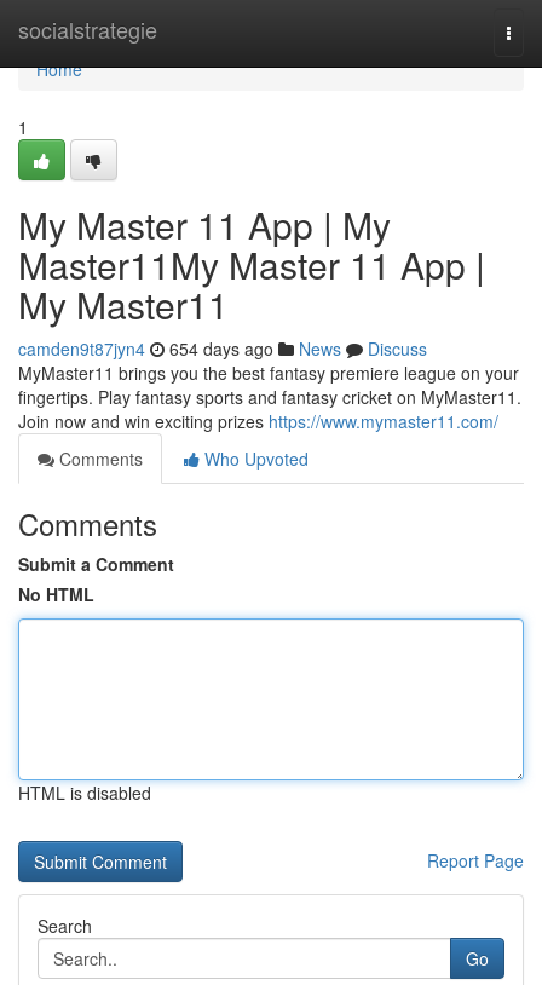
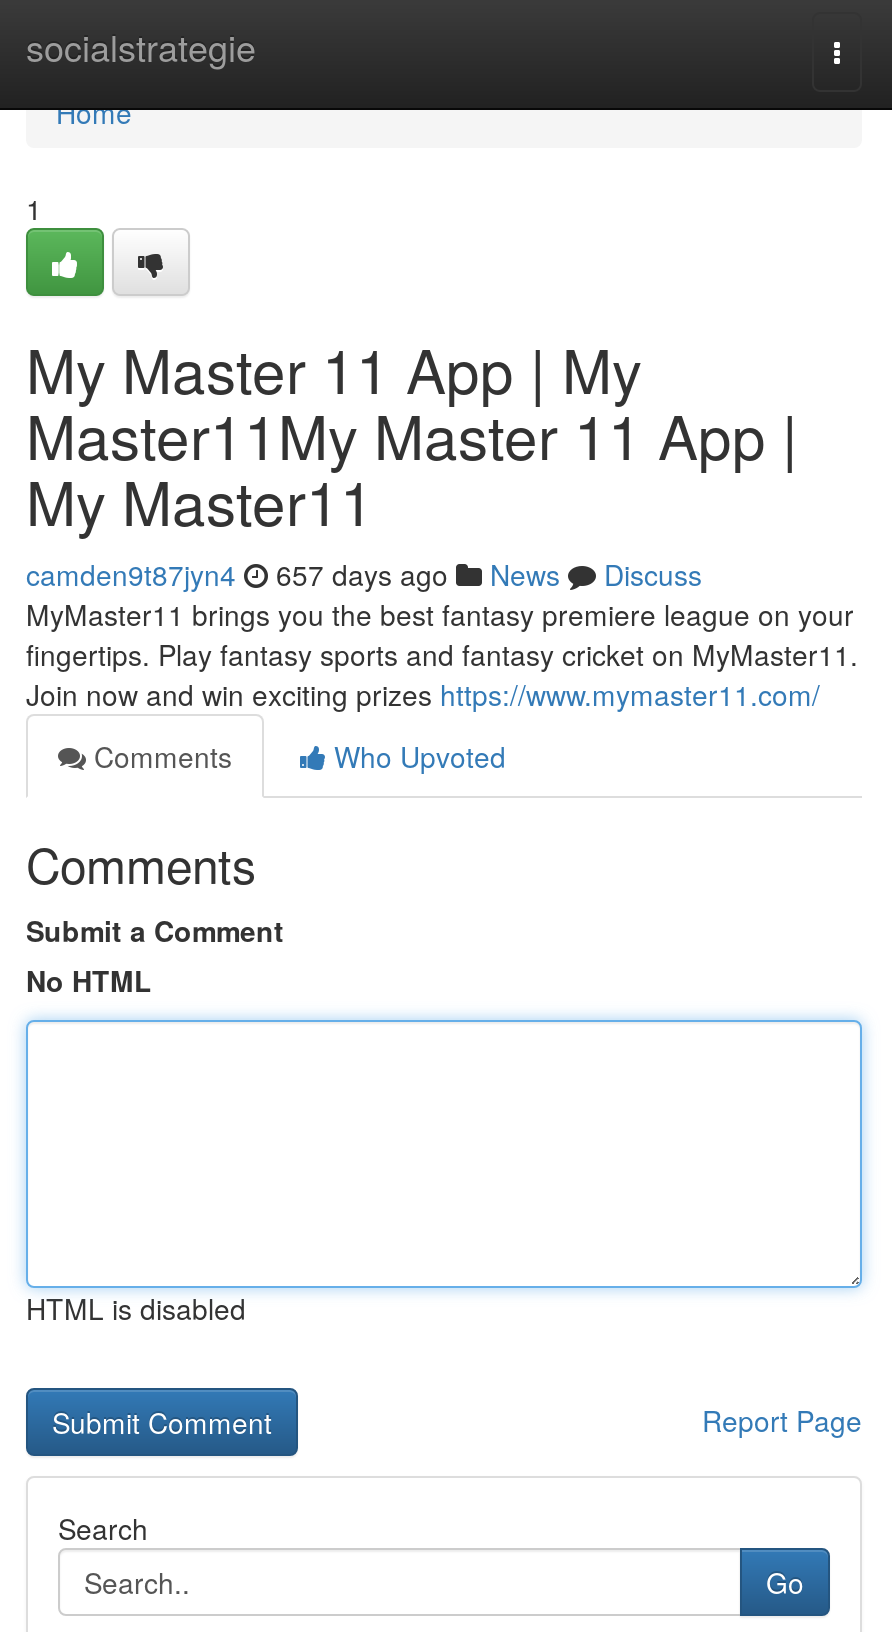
[18,336,427,361] camden9t87jyn4 654 days ago News Discuss -> [26,554,702,594] camden9t87jyn4 657 days ago News Discuss

